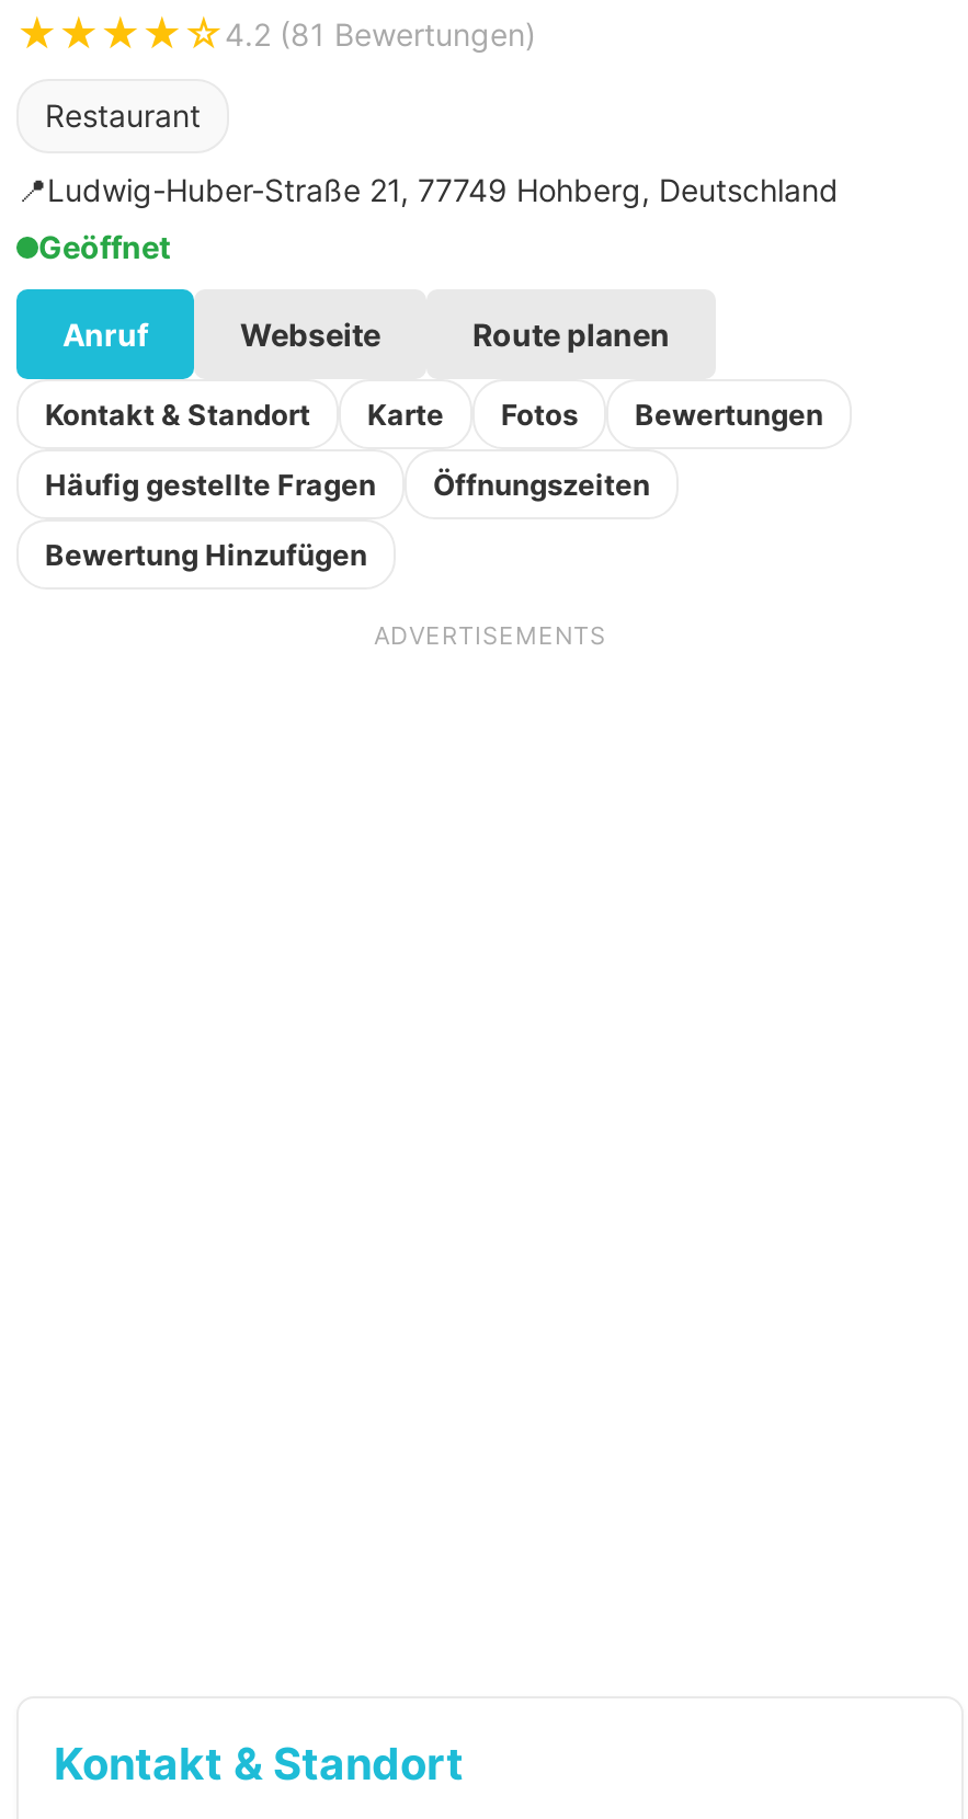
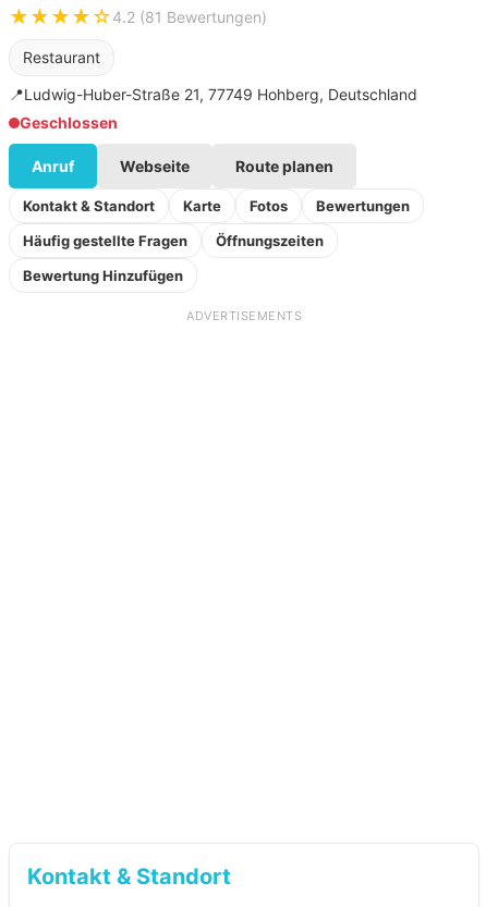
[38,228,170,265] Geöffnet -> [20,113,118,132] Geschlossen

